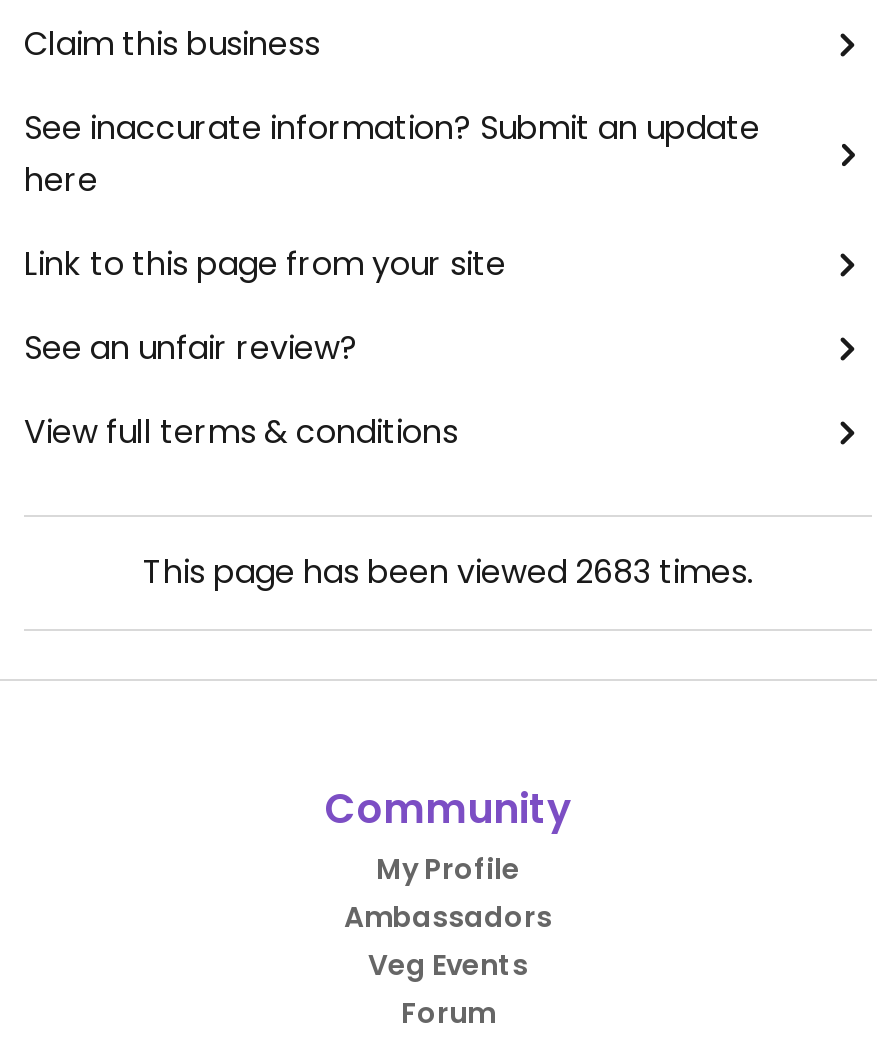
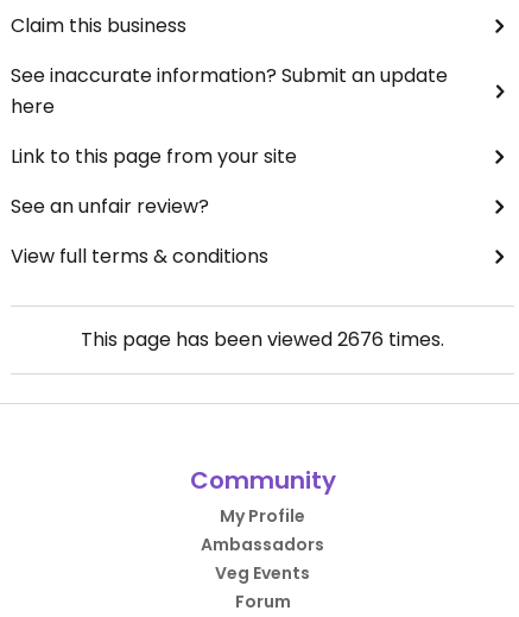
[143,548,753,594] This page has been viewed 2683 times. -> [81,325,444,353] This page has been viewed 2676 times.

